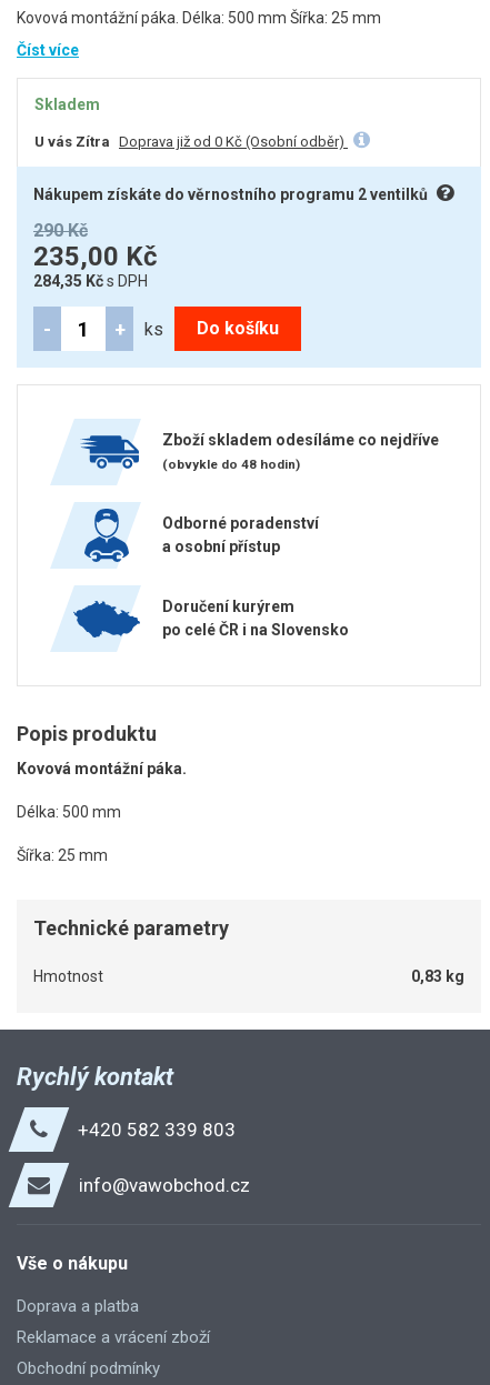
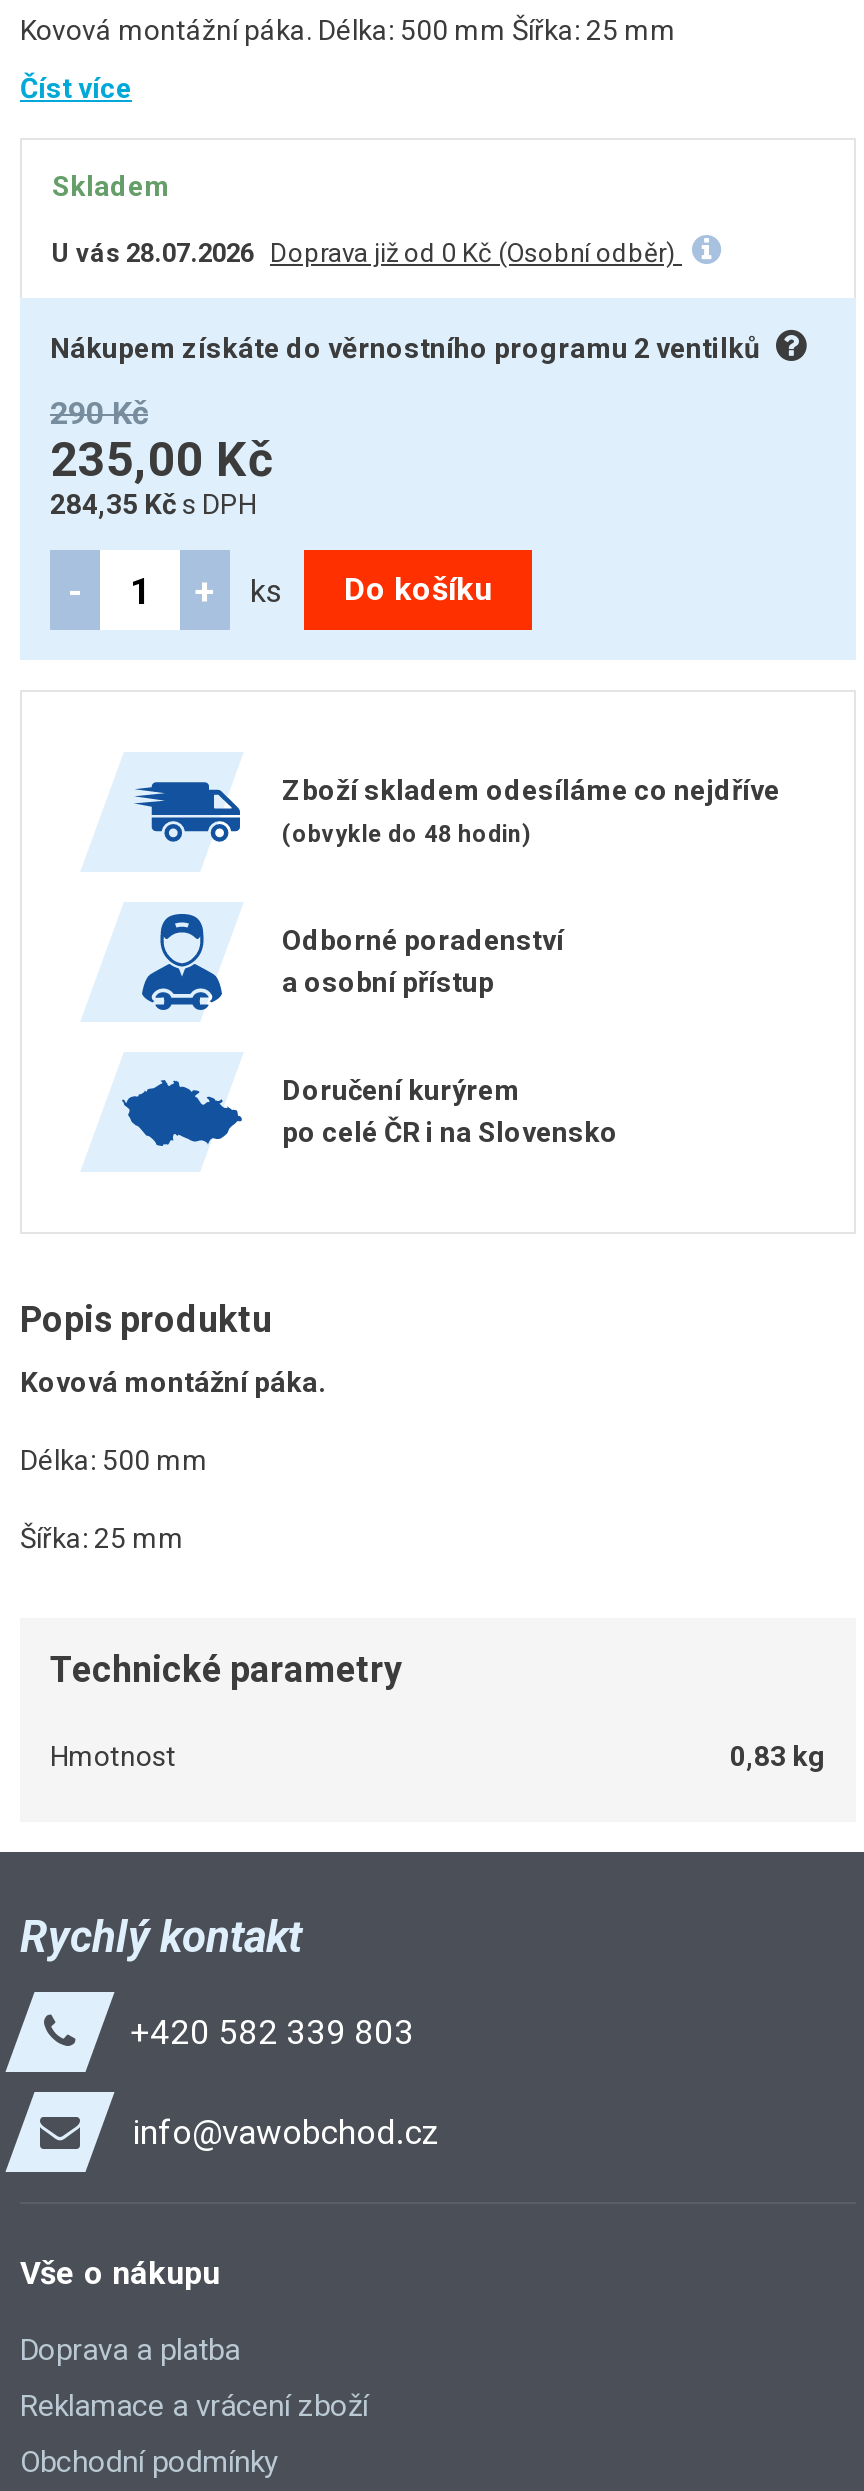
[34,133,348,150] U vás Zítra Doprava již od 0 Kč (Osobní odběr) -> [52,238,682,268] U vás 28.07.2026 Doprava již od 0 Kč (Osobní odběr)

